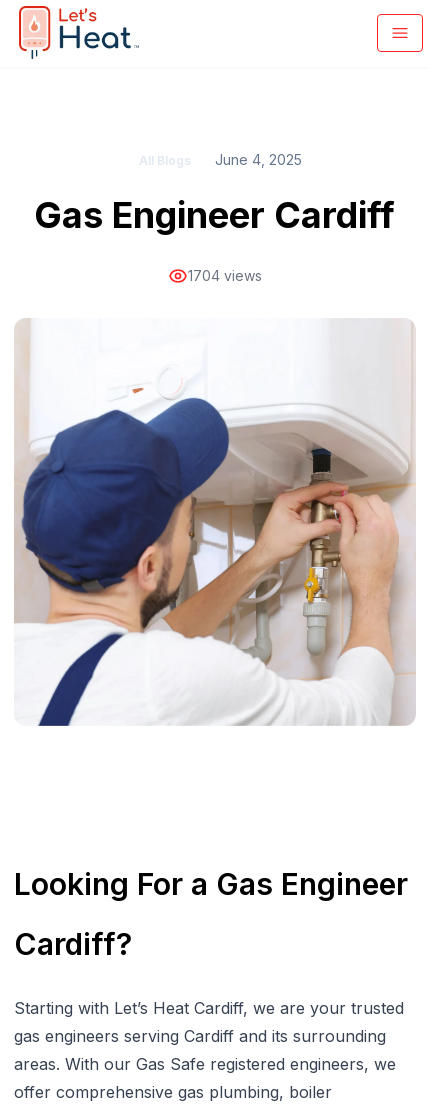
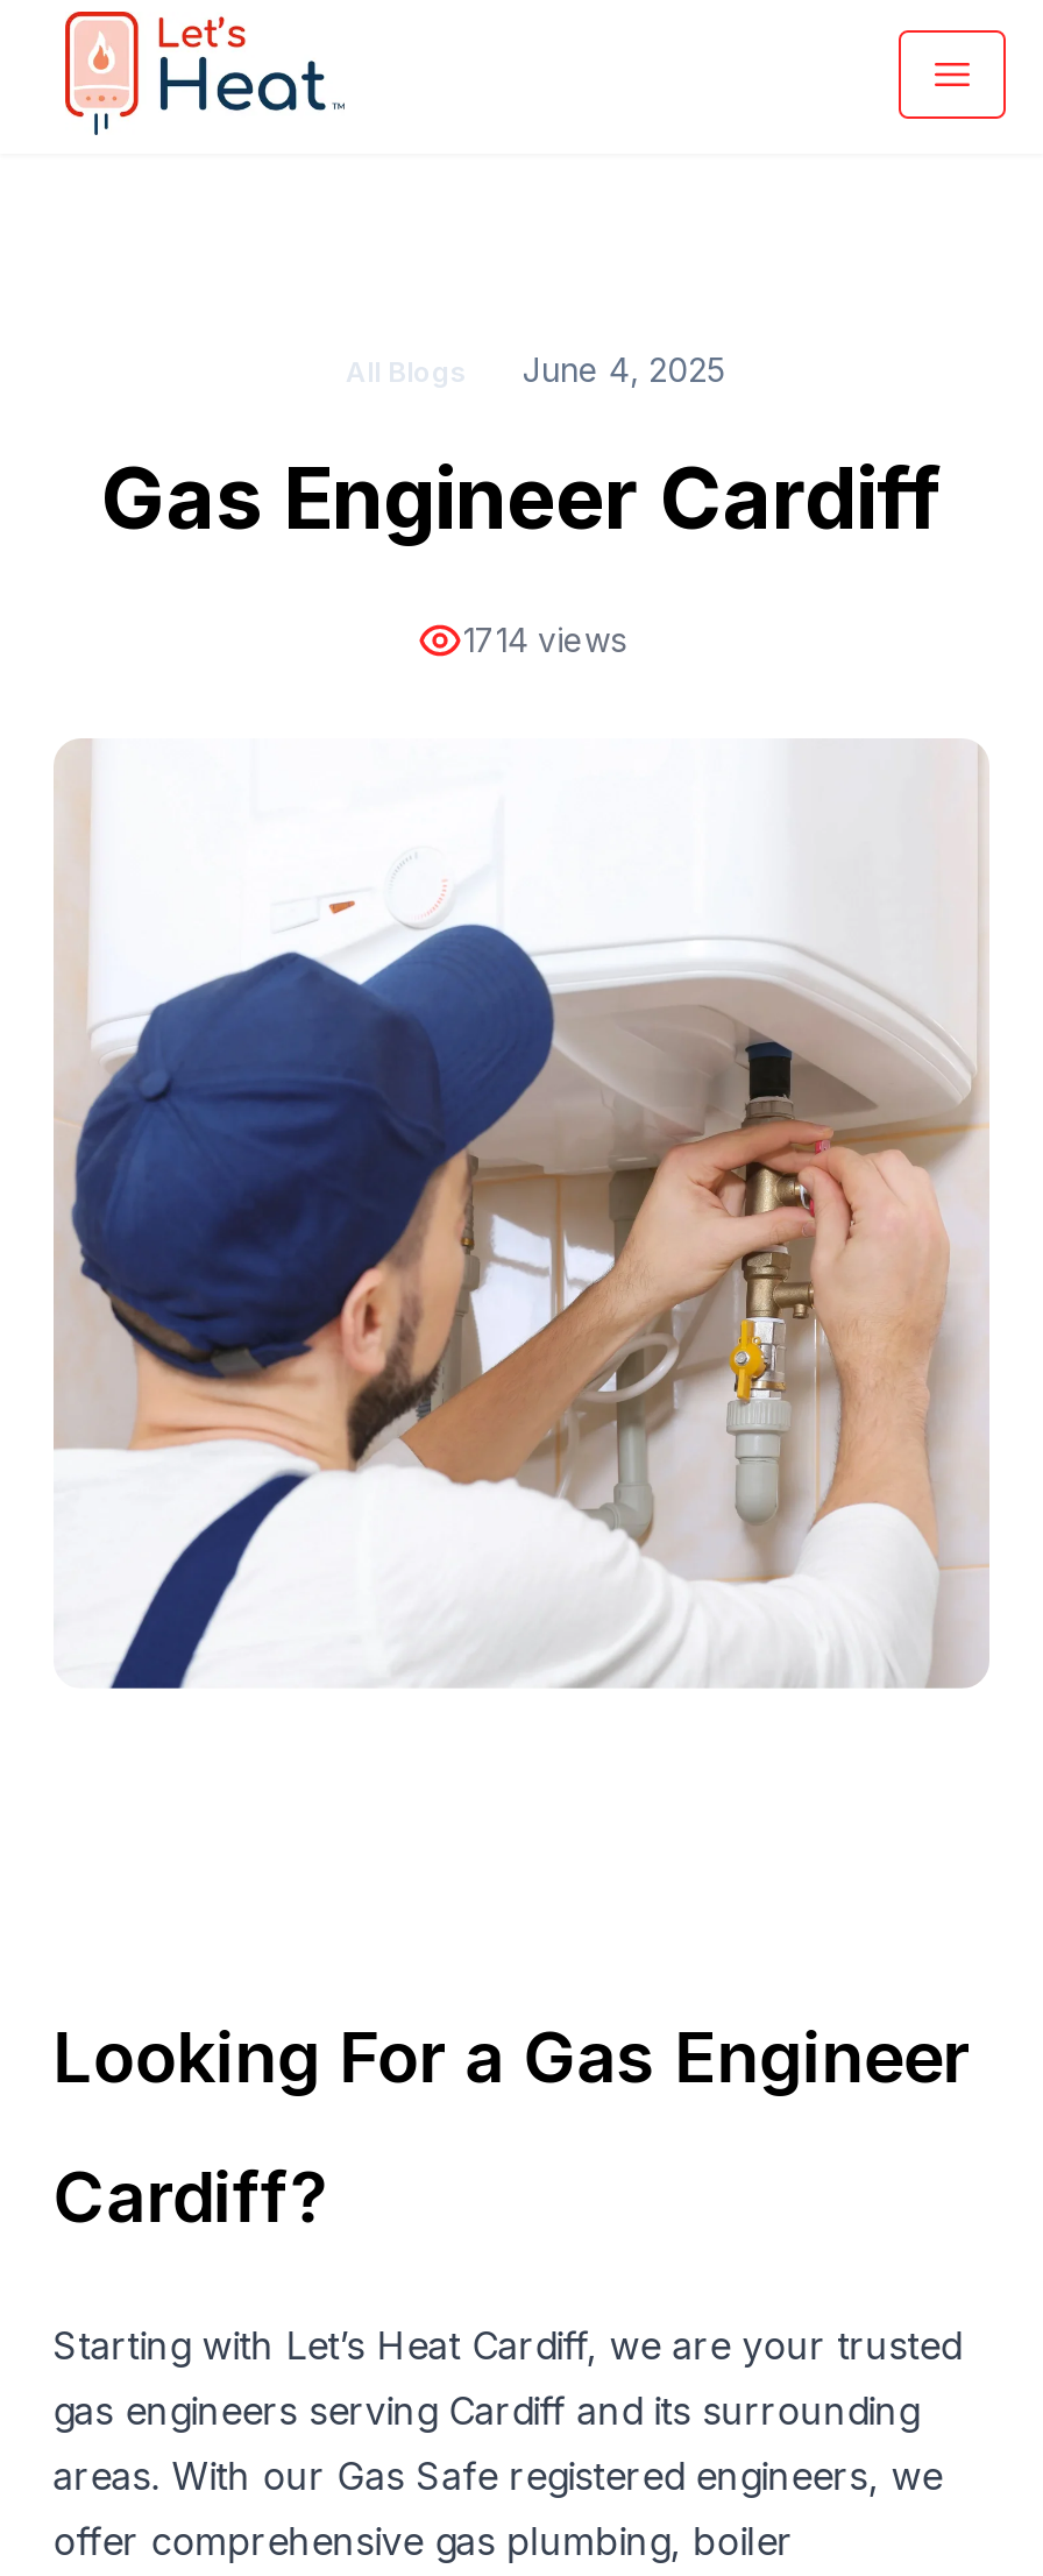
[188,267,262,284] 1704 views -> [463,620,626,660] 1714 views

